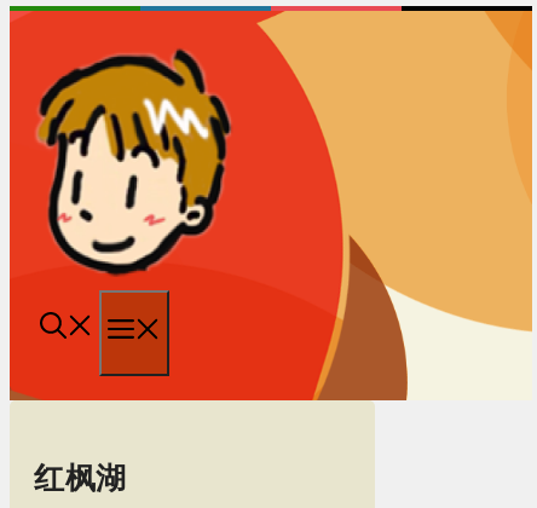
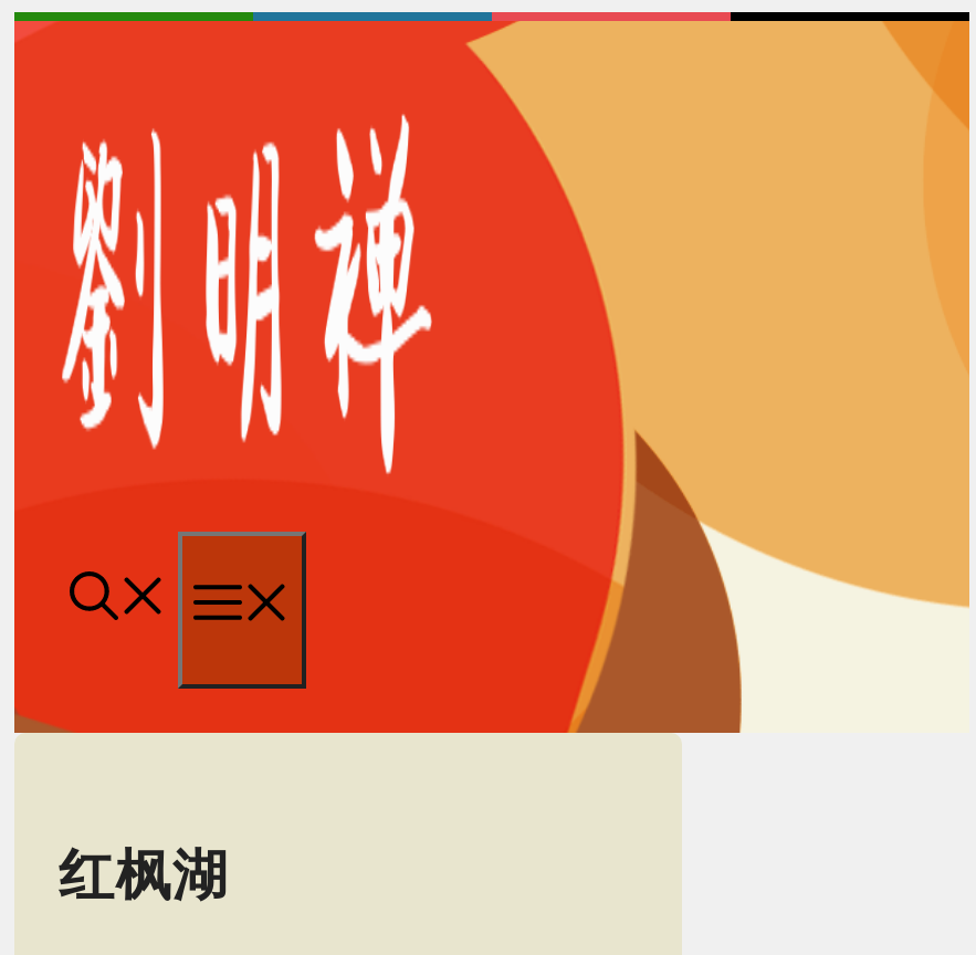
[36,48,238,277] [image] -> [61,92,434,505] [image]

